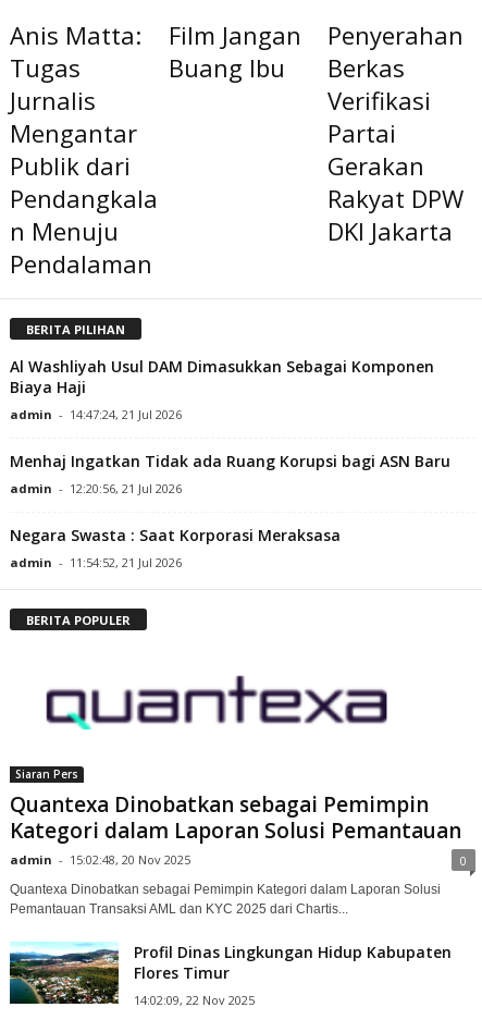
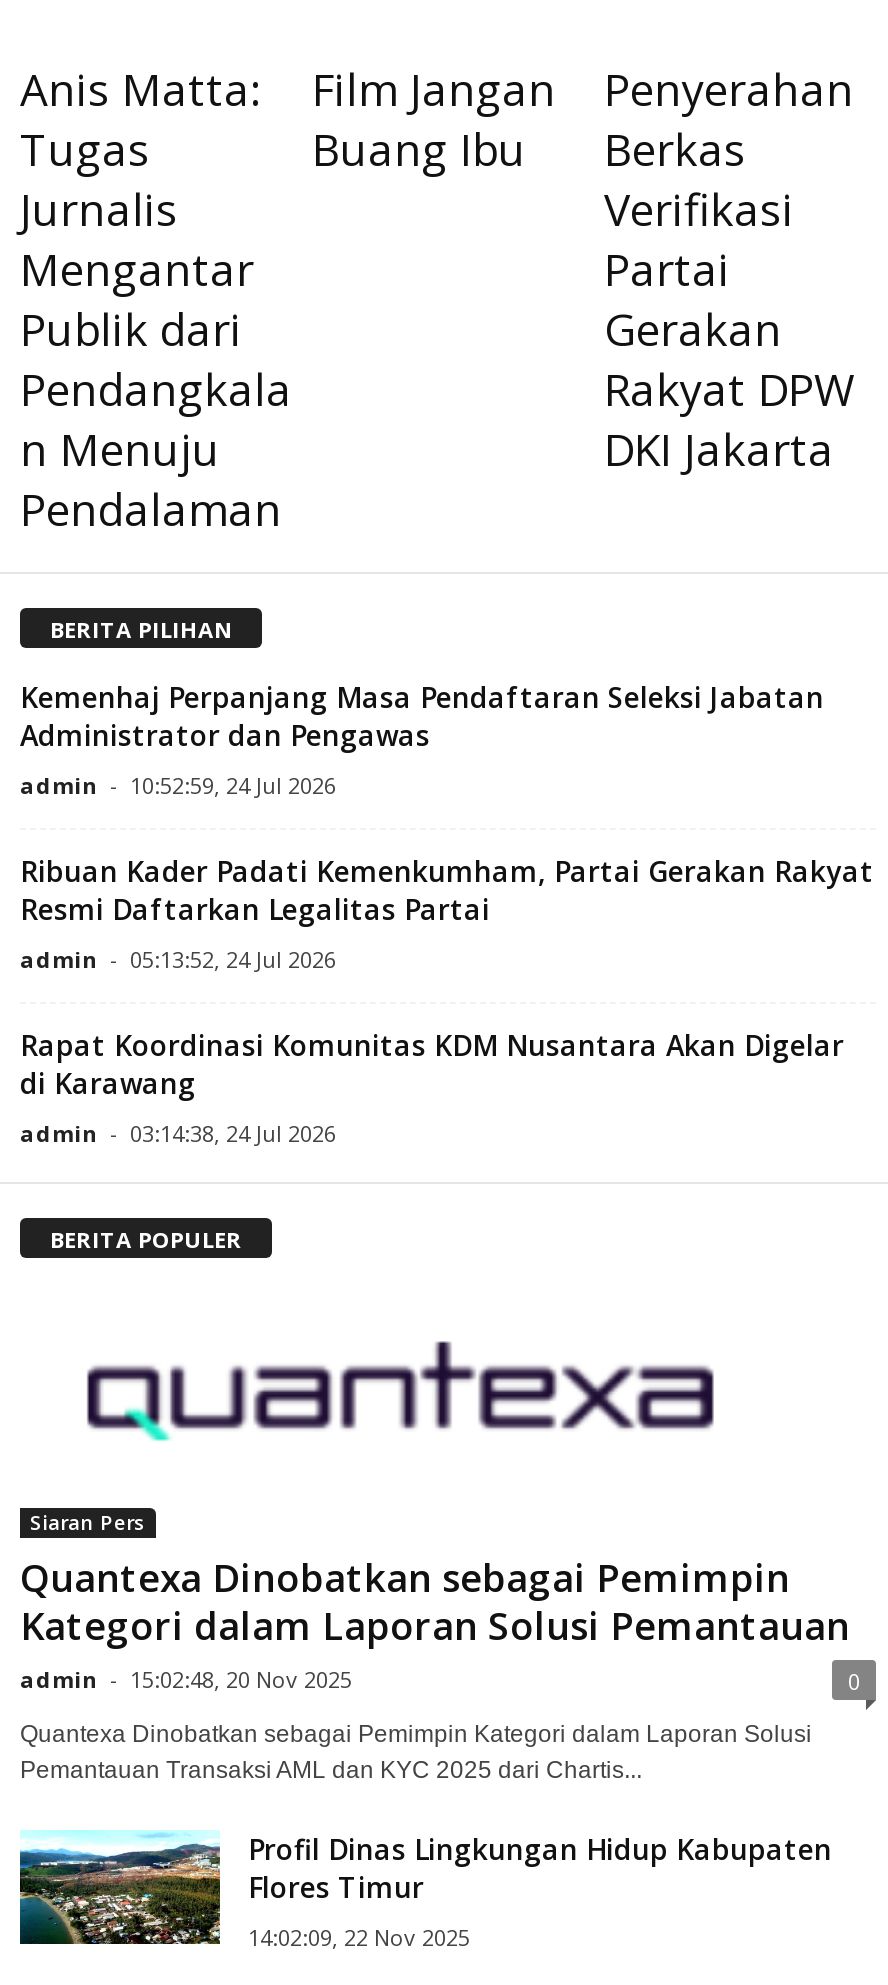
[10,356,434,422] Al Washliyah Usul DAM Dimasukkan Sebagai Komponen | Biaya Haji | admin - 14:47:24, 21 Jul 2026 -> [20,677,824,799] Kemenhaj Perpanjang Masa Pendaftaran Seleksi Jabatan | Administrator dan Pengawas | admin - 10:52:59, 24 Jul 2026
[10,450,450,496] Menhaj Ingatkan Tidak ada Ruang Korupsi bagi ASN Baru | admin - 12:20:56, 21 Jul 2026 -> [20,851,874,973] Ribuan Kader Padati Kemenkumham, Partai Gerakan Rakyat | Resmi Daftarkan Legalitas Partai | admin - 05:13:52, 24 Jul 2026
[10,524,341,570] Negara Swasta : Saat Korporasi Meraksasa | admin - 11:54:52, 21 Jul 2026 -> [20,1025,844,1147] Rapat Koordinasi Komunitas KDM Nusantara Akan Digelar | di Karawang | admin - 03:14:38, 24 Jul 2026

